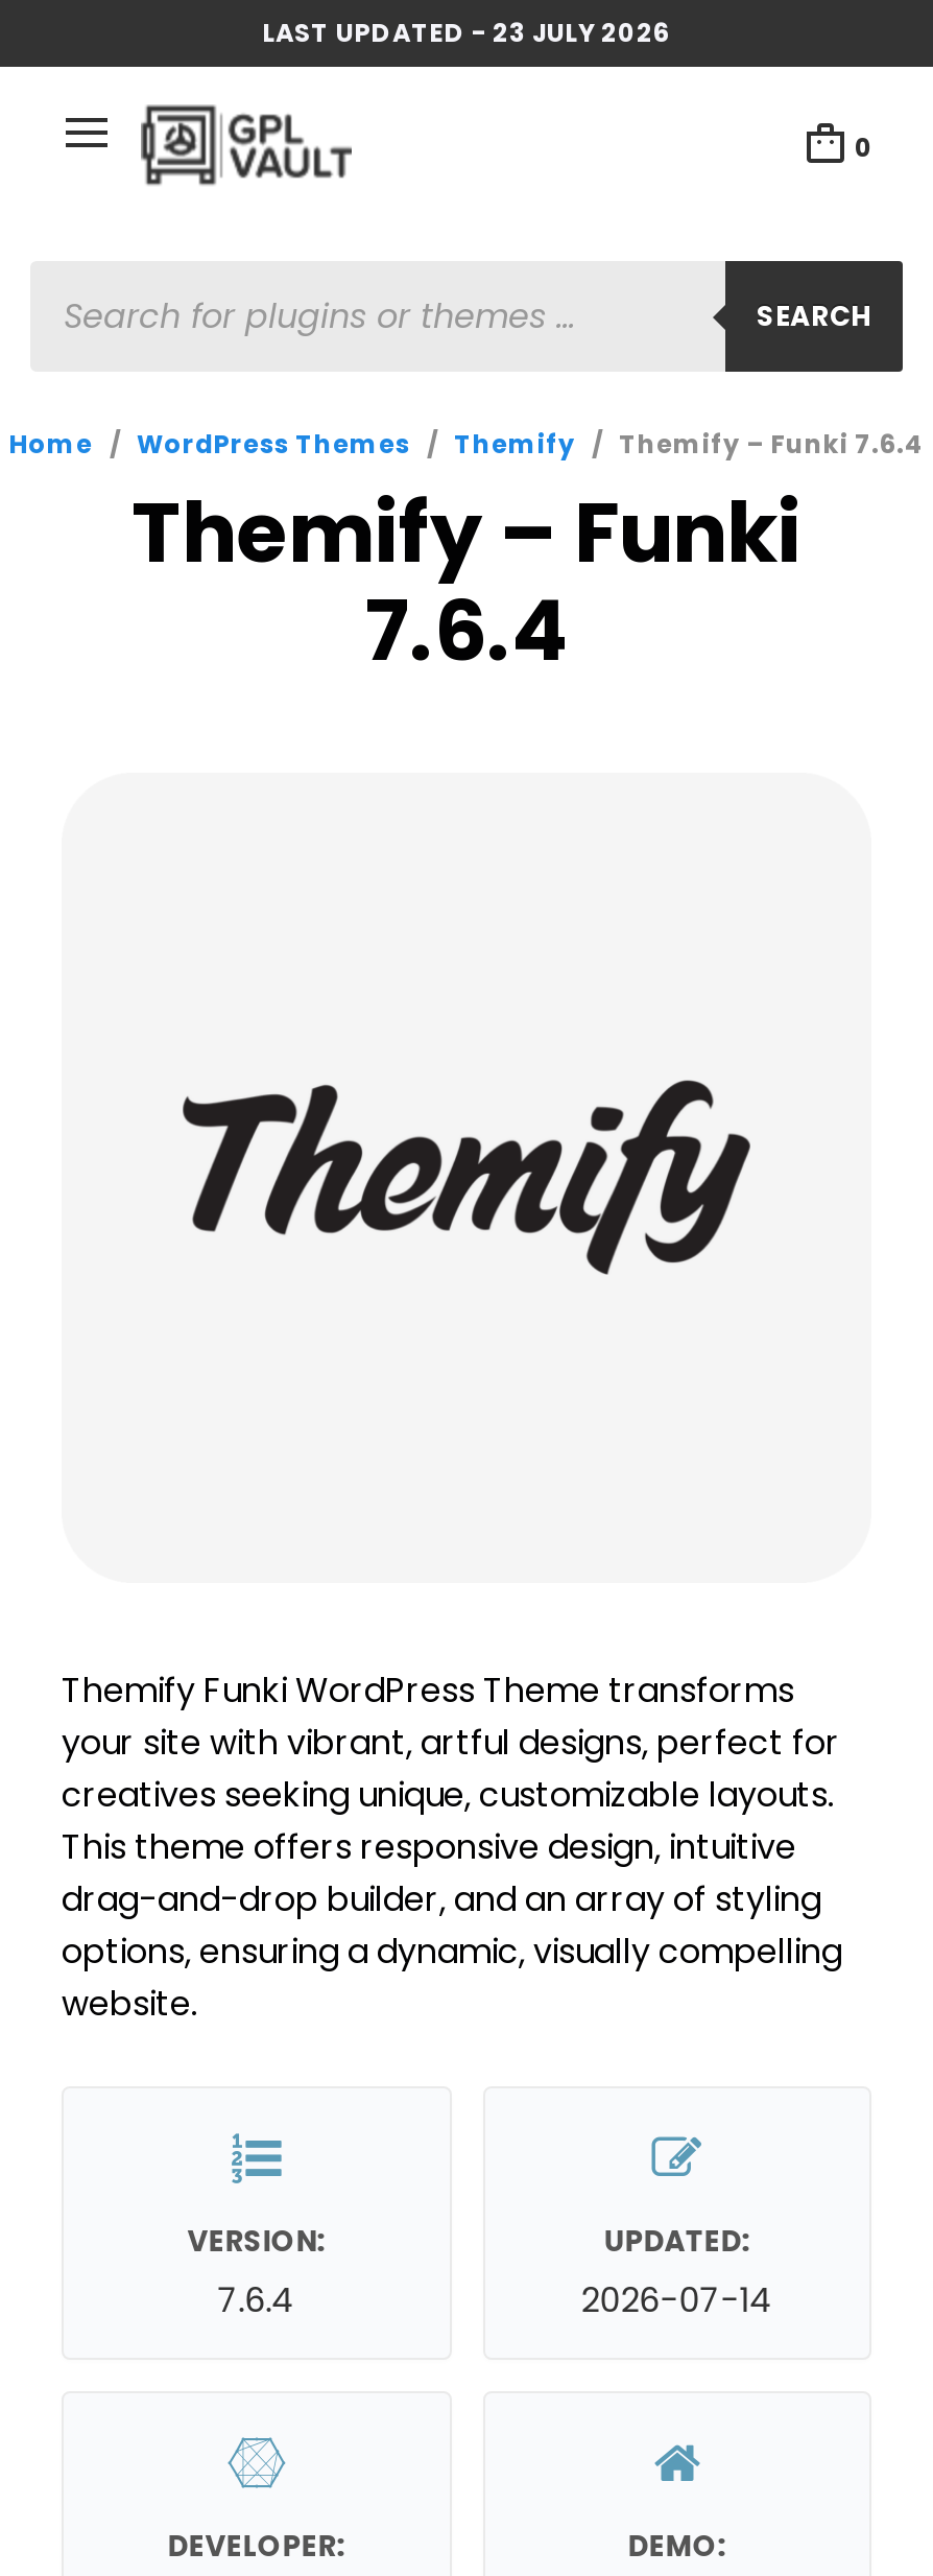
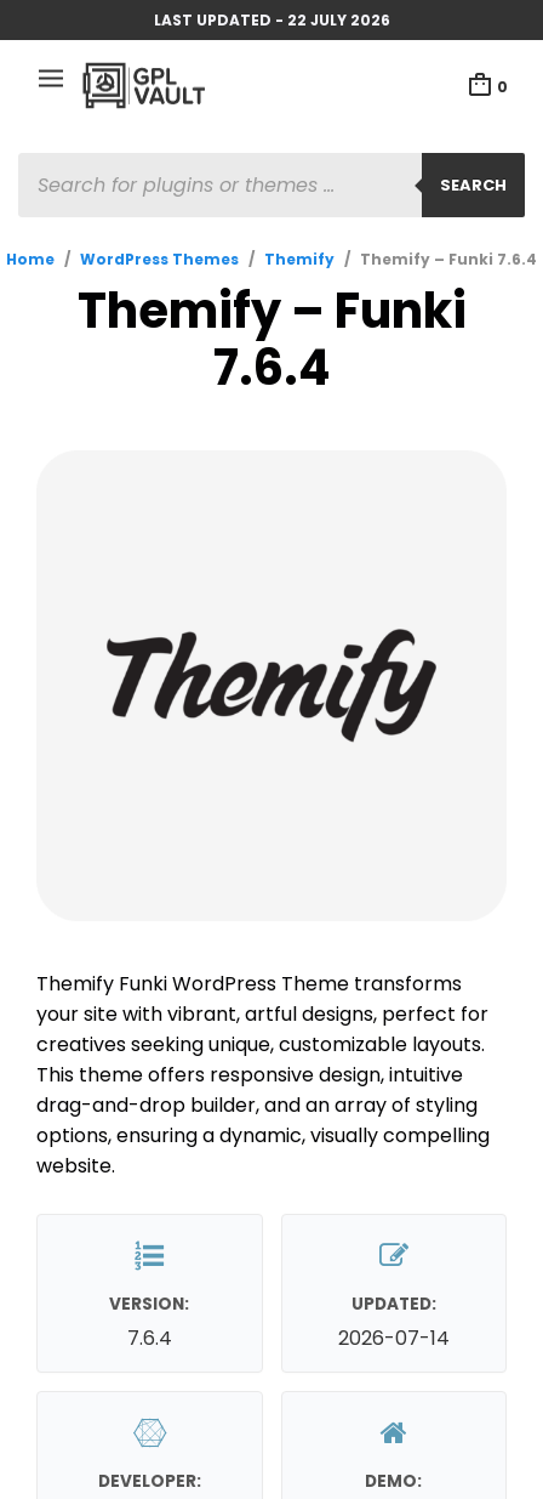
[263,14,670,49] LAST UPDATED - 23 JULY 2026 -> [153,9,390,30] LAST UPDATED - 22 JULY 2026

